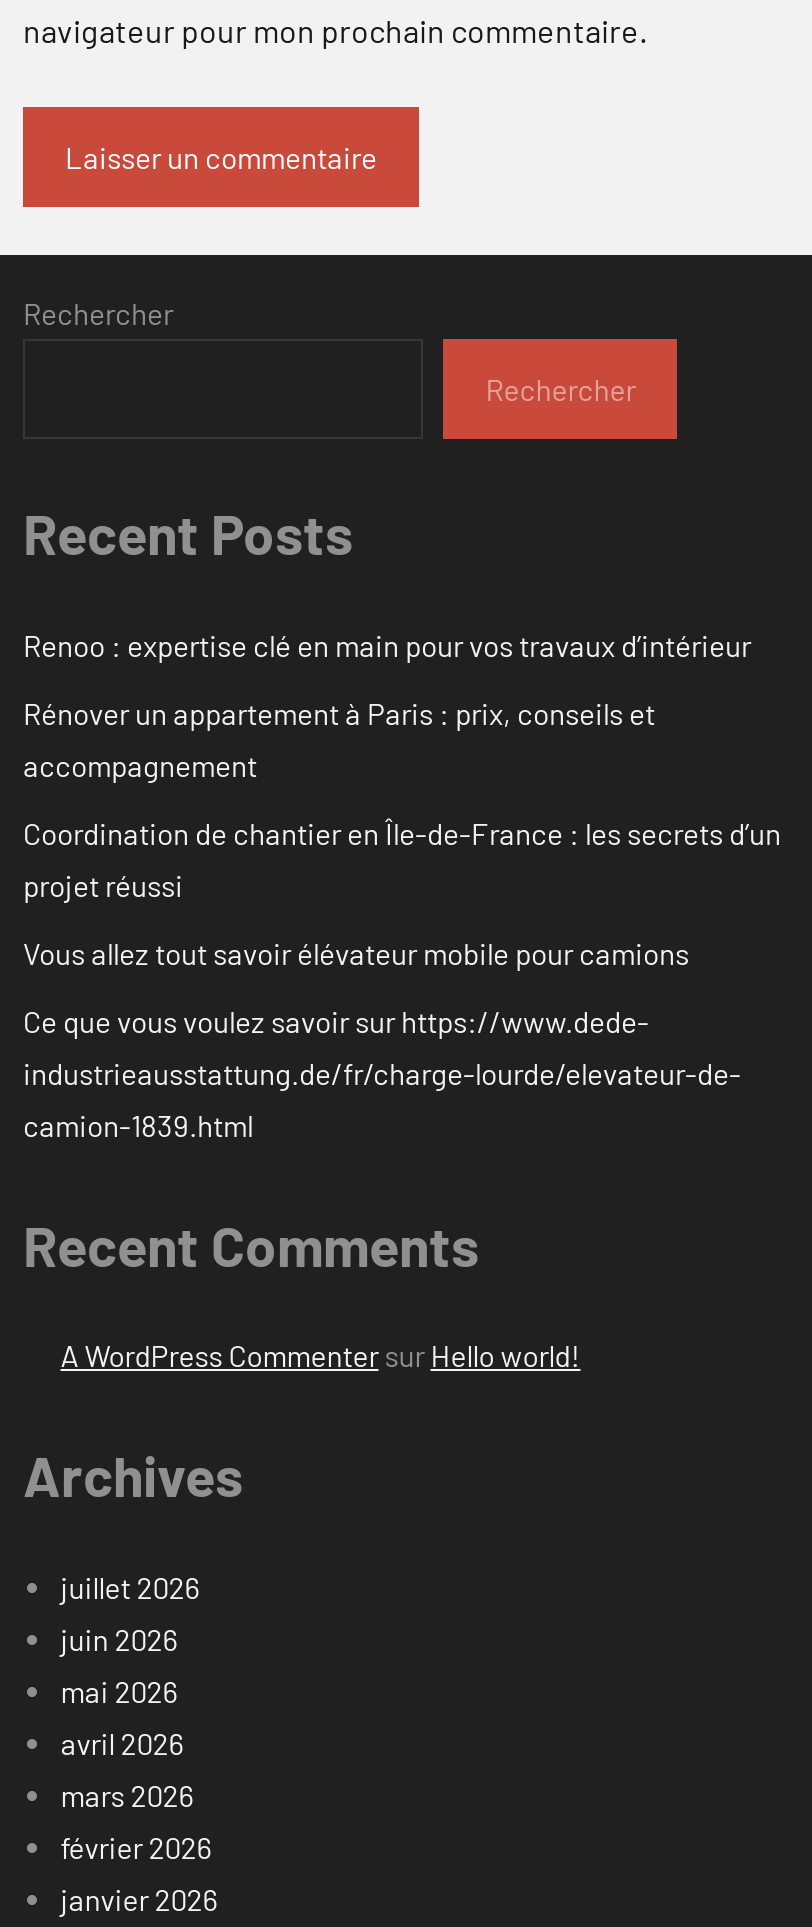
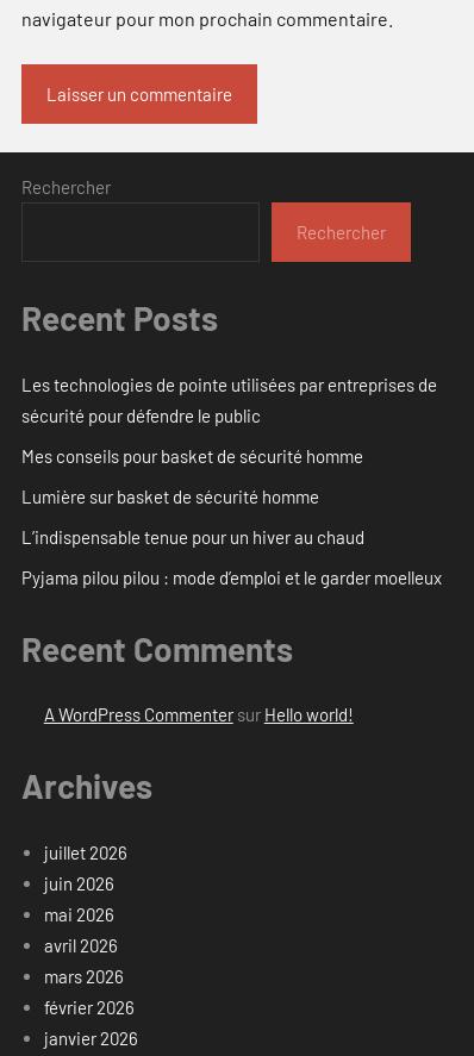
[23,627,751,663] Renoo : expertise clé en main pour vos travaux d’intérieur -> [21,374,437,426] Les technologies de pointe utilisées par entreprises de | sécurité pour défendre le public
[23,695,655,783] Rénover un appartement à Paris : prix, conseils et | accompagnement -> [21,445,363,466] Mes conseils pour basket de sécurité homme
[23,815,781,903] Coordination de chantier en Île-de-France : les secrets d’un | projet réussi -> [21,485,319,507] Lumière sur basket de sécurité homme
[23,935,689,971] Vous allez tout savoir élévateur mobile pour camions -> [21,526,364,547] L’indispensable tenue pour un hiver au chaud
[23,1003,741,1143] Ce que vous voulez savoir sur https://www.dede- | industrieausstattung.de/fr/charge-lourde/elevateur-de- | camion-1839.html -> [21,566,442,588] Pyjama pilou pilou : mode d’emploi et le garder moelleux

